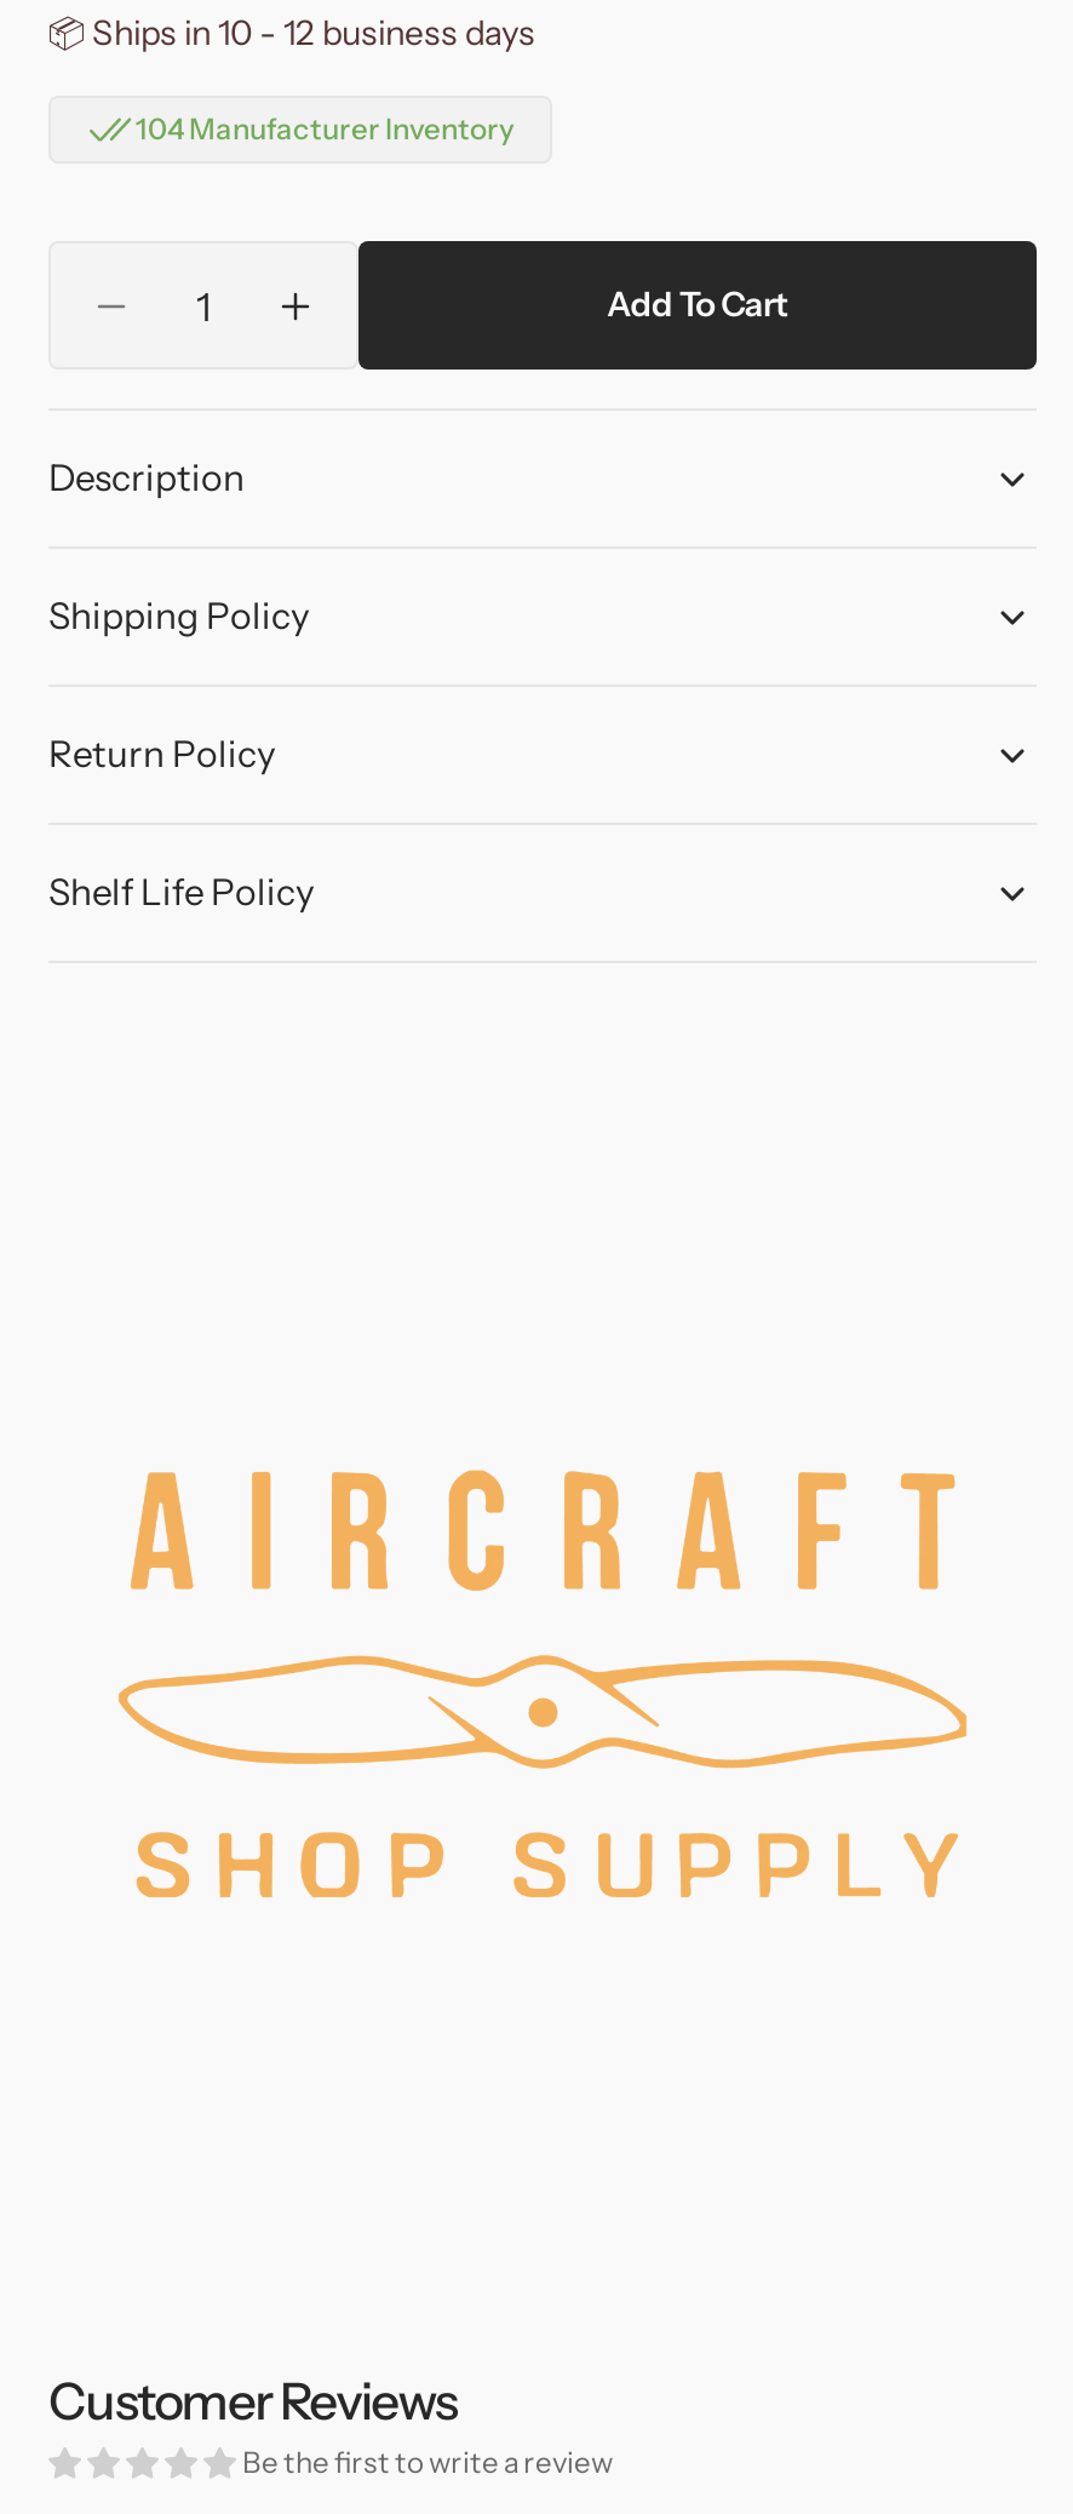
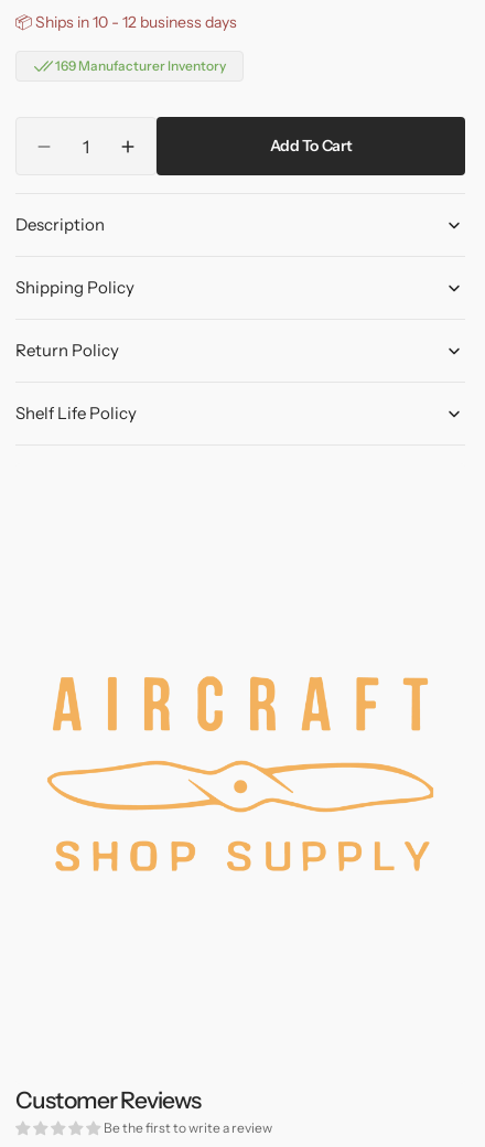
[136,111,513,148] 104 Manufacturer Inventory -> [55,58,226,74] 169 Manufacturer Inventory

